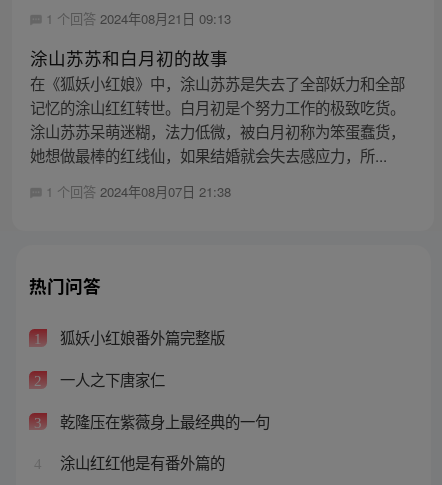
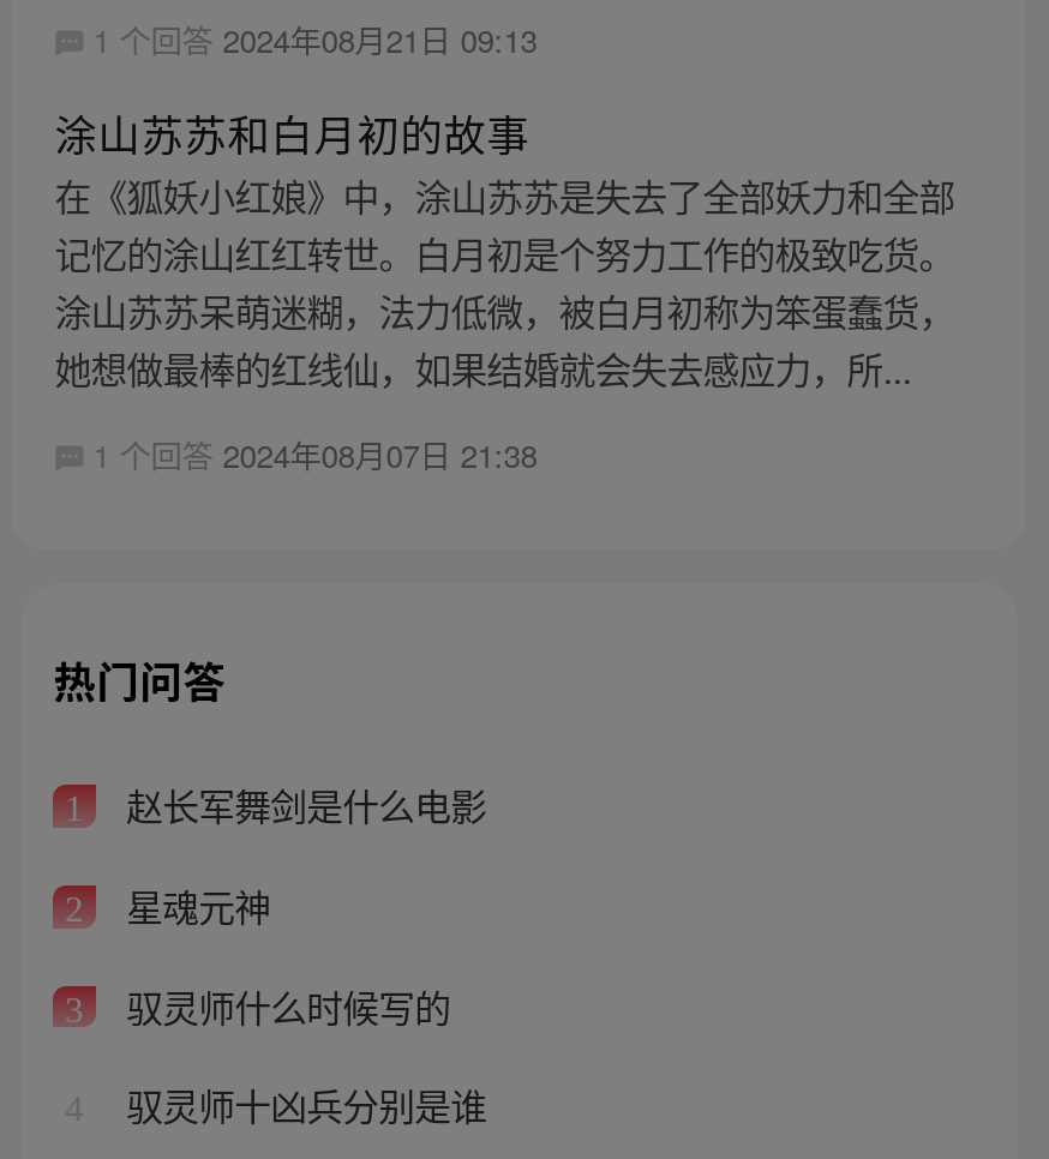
[56,326,225,348] 狐妖小红娘番外篇完整版 -> [117,779,486,831] 赵长军舞剑是什么电影
[56,368,165,390] 一人之下唐家仁 -> [117,878,270,931] 星魂元神
[56,410,270,432] 乾隆压在紫薇身上最经典的一句 -> [117,978,450,1031] 驭灵师什么时候写的
[56,451,225,473] 涂山红红他是有番外篇的 -> [117,1078,486,1131] 驭灵师十凶兵分别是谁

